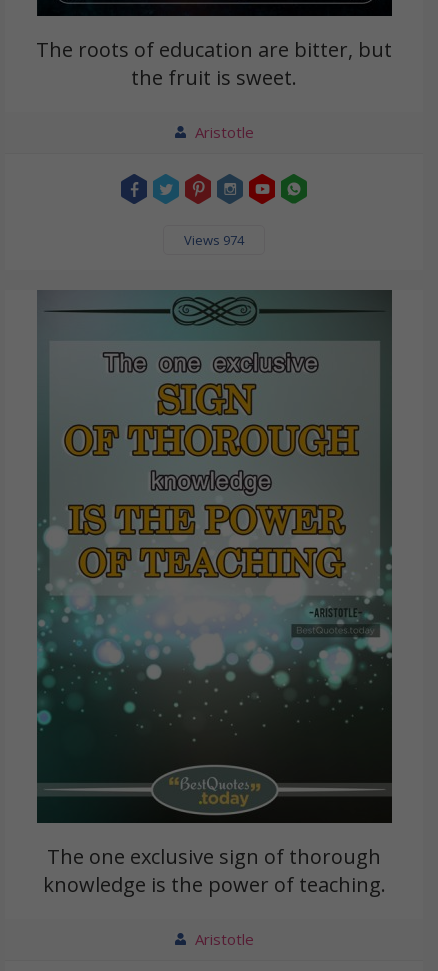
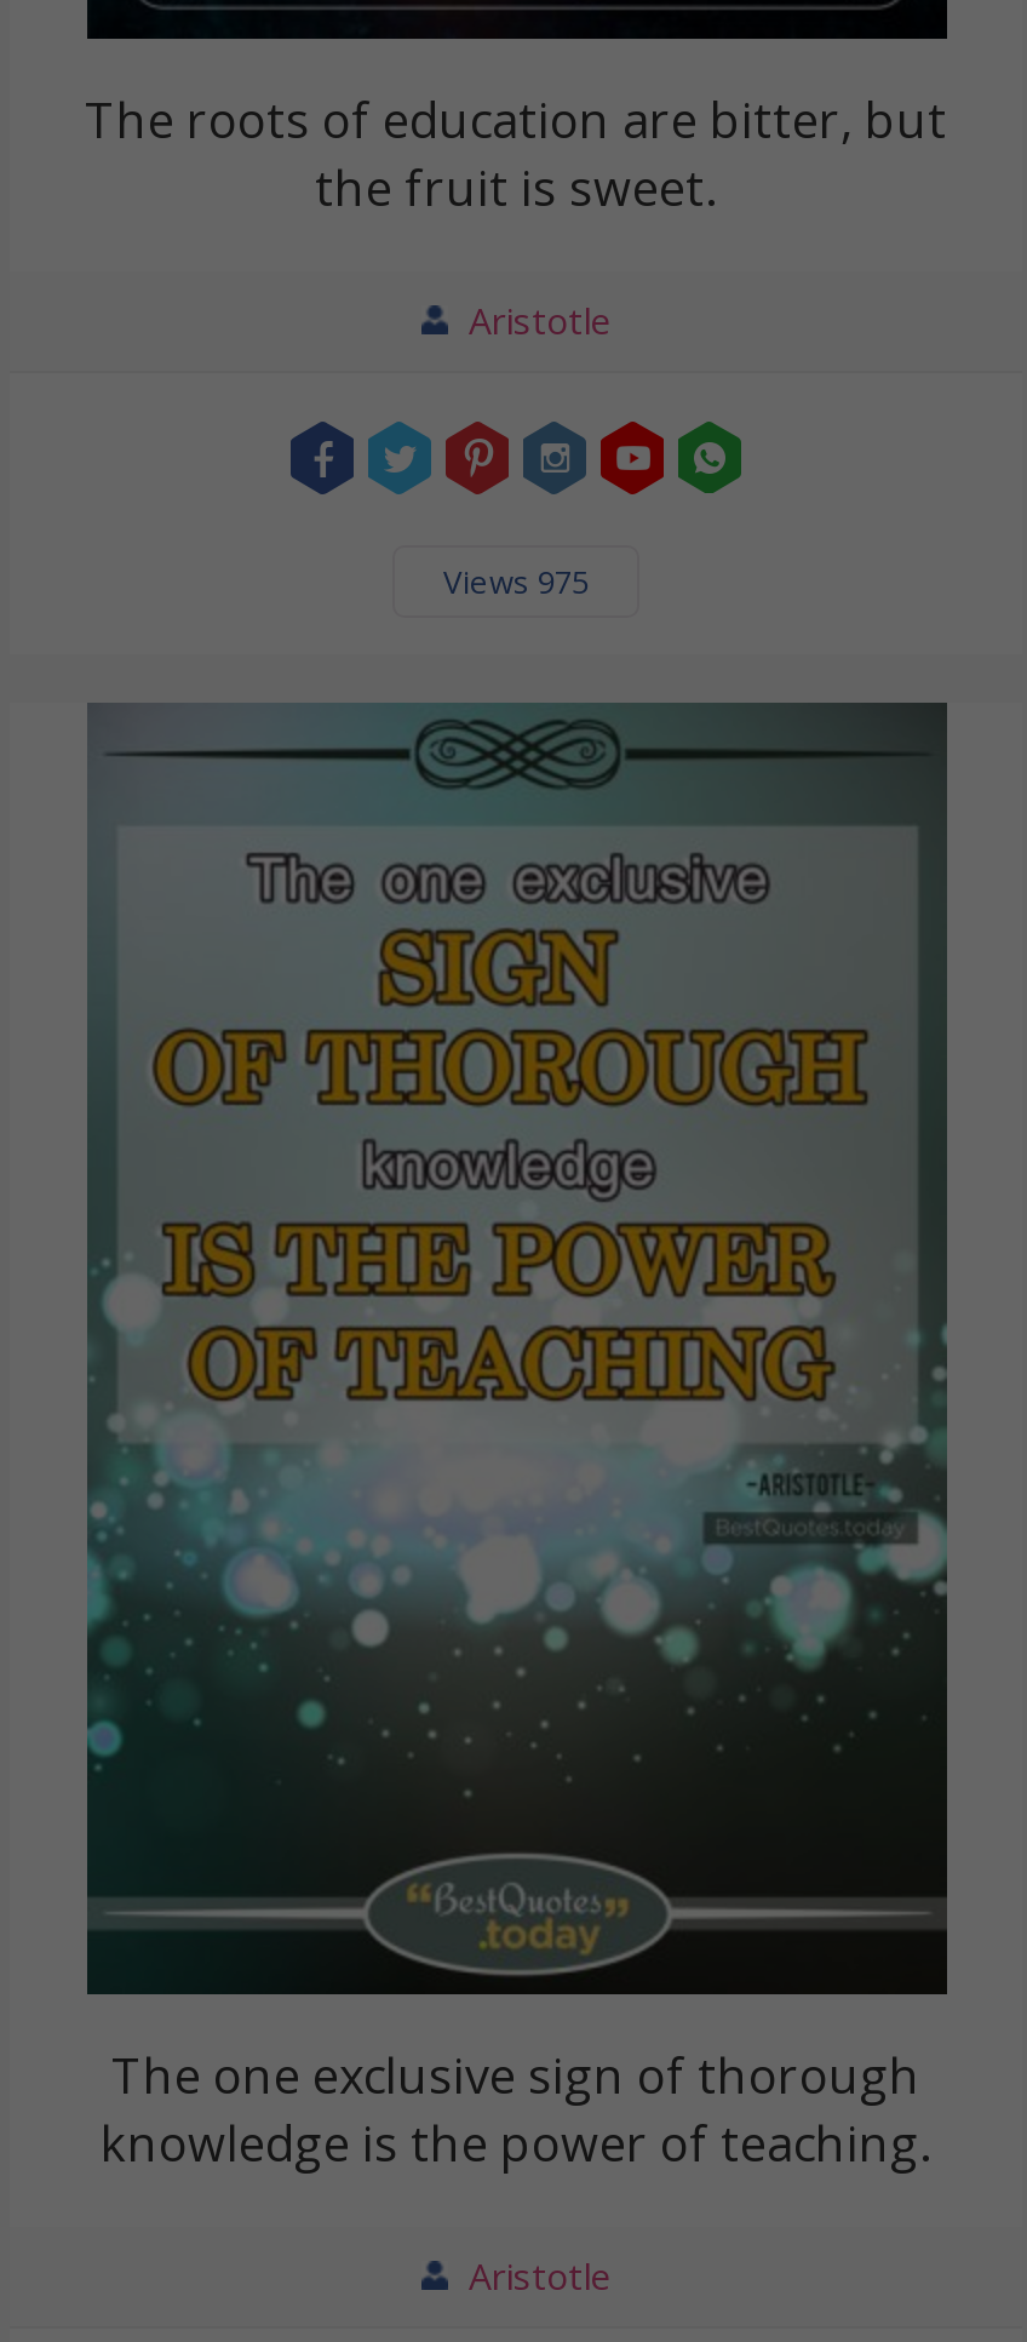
[184,231,244,249] Views 974 -> [443,560,589,603] Views 975

